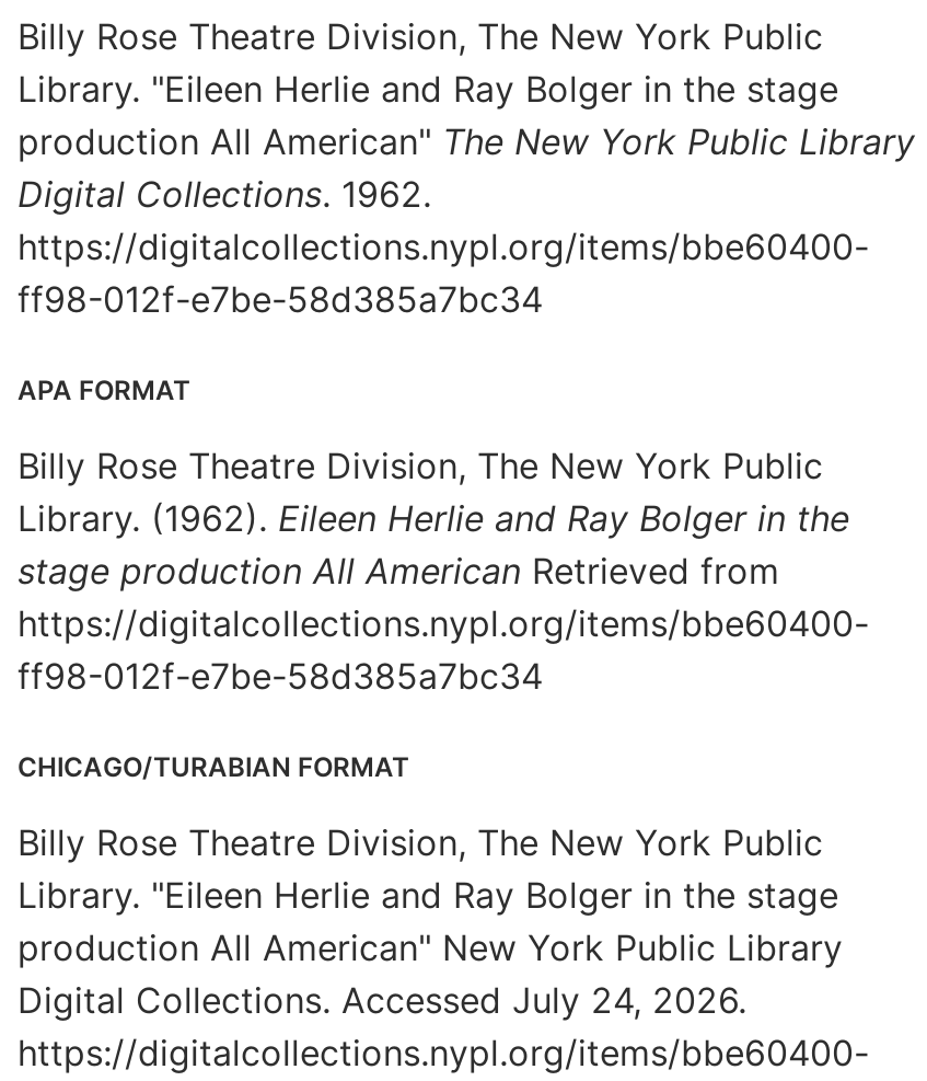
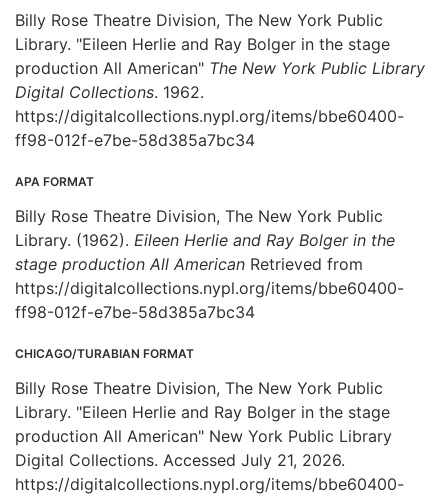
[18,978,746,1022] Digital Collections. Accessed July 24, 2026. -> [15,450,345,470] Digital Collections. Accessed July 21, 2026.

